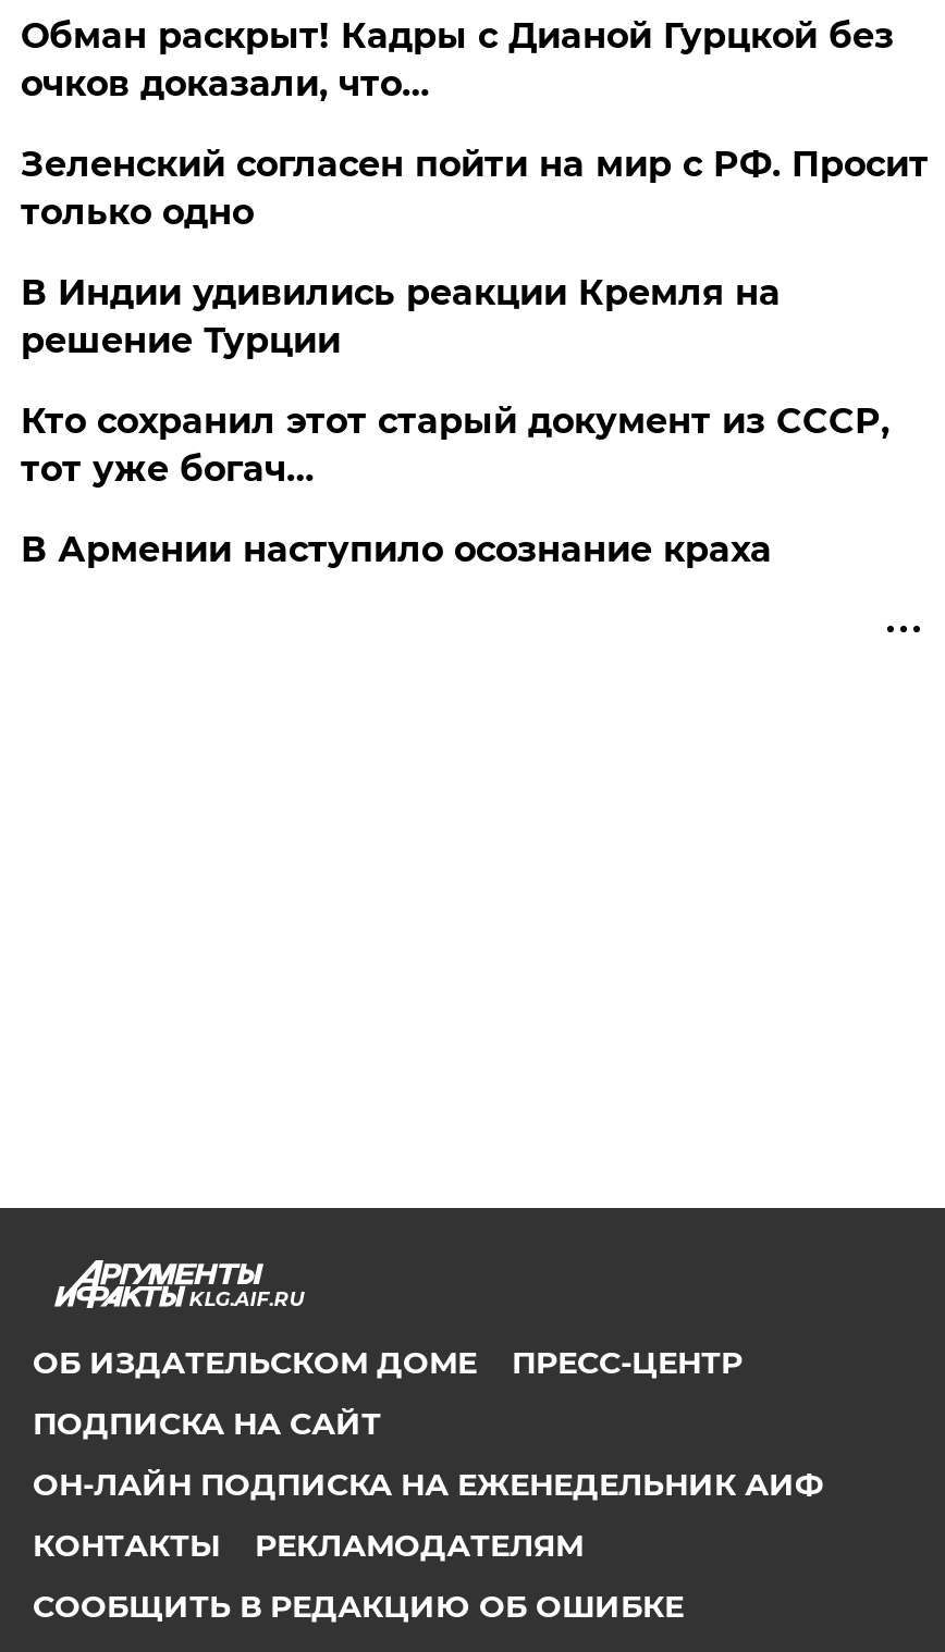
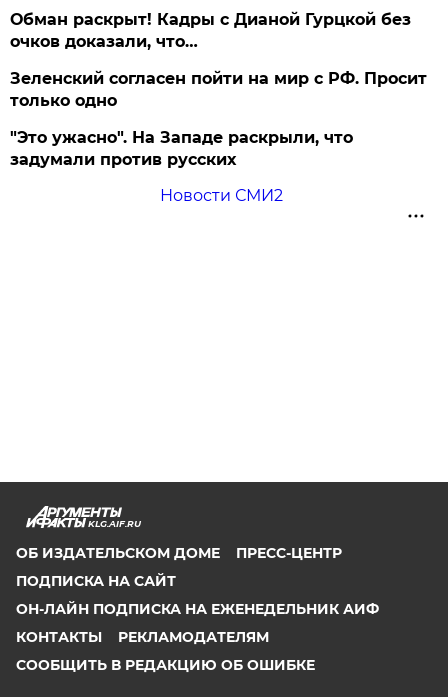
[20,273,889,571] В Индии удивились реакции Кремля на | решение Турции | Кто сохранил этот старый документ из СССР, | тот уже богач… | В Армении наступило осознание краха -> [10,128,353,205] "Это ужасно". На Западе раскрыли, что | задумали против русских | Новости СМИ2

